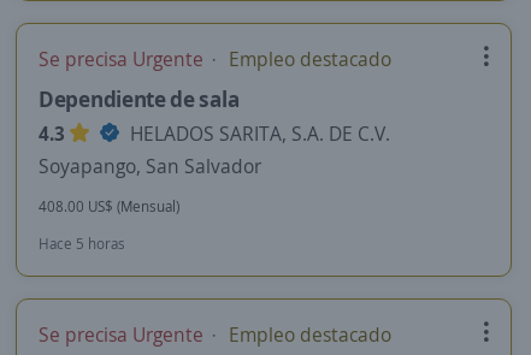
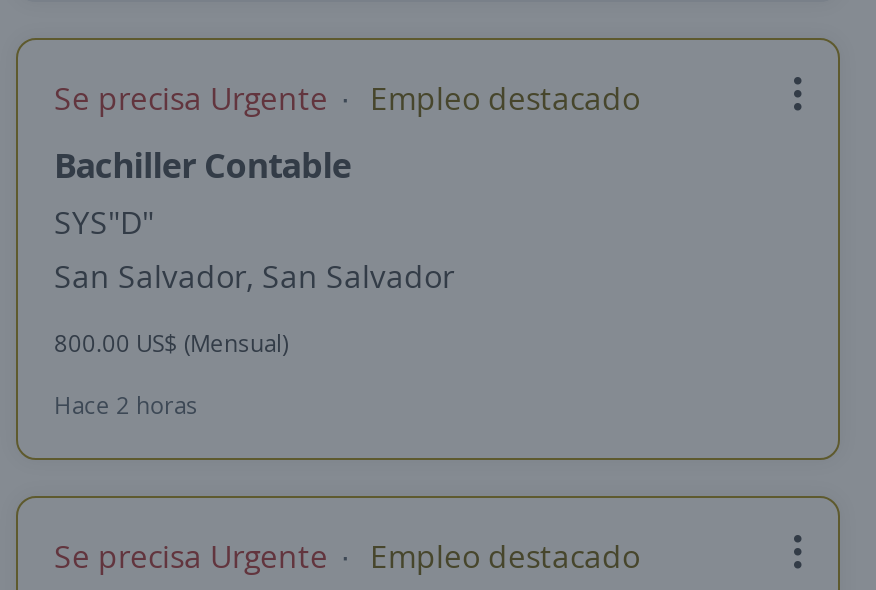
[39,84,390,179] Dependiente de sala | 4.3 | HELADOS SARITA, S.A. DE C.V. | Soyapango, San Salvador -> [54,140,454,298] Bachiller Contable | SYS"D" | San Salvador, San Salvador
[39,196,179,217] 408.00 US$ (Mensual) -> [54,326,288,360] 800.00 US$ (Mensual)
[39,233,125,254] Hace 5 horas -> [54,388,198,422] Hace 2 horas

